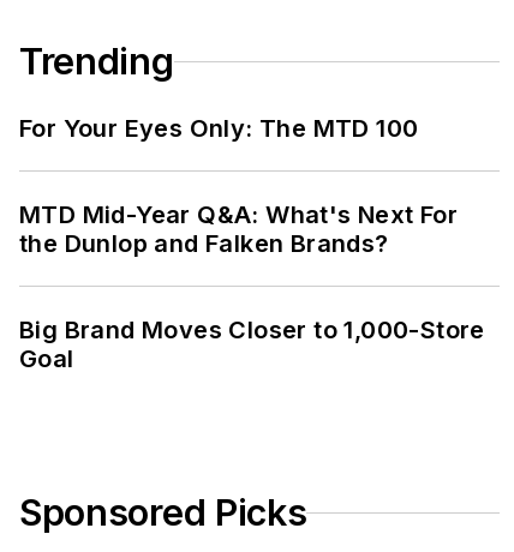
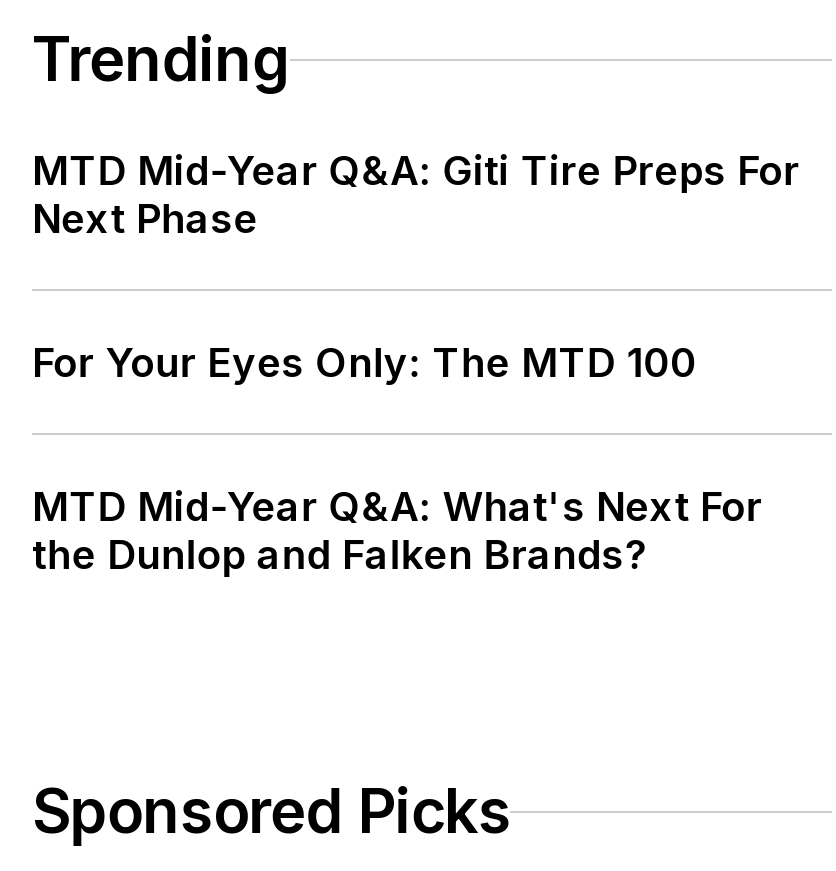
none -> [32,148,802,244] MTD Mid-Year Q&A: Giti Tire Preps For | Next Phase
moved [19,115,459,259] -> [32,340,764,580]: For Your Eyes Only: The MTD 100 | MTD Mid-Year Q&A: What's Next For | the Dunlop and Falken Brands?
[19,316,485,374] Big Brand Moves Closer to 1,000-Store | Goal -> none

